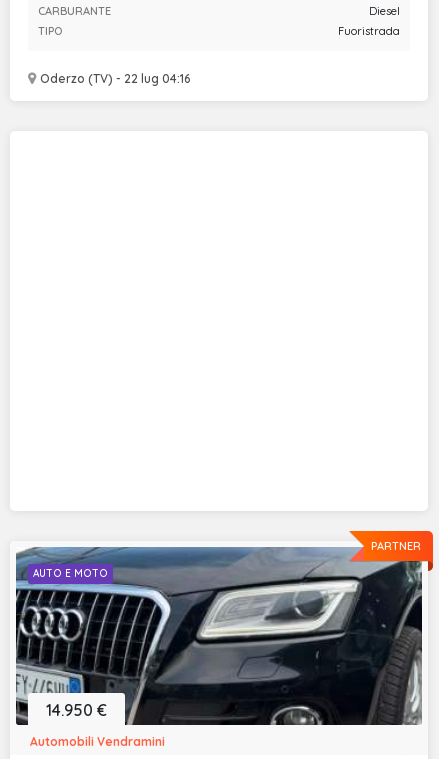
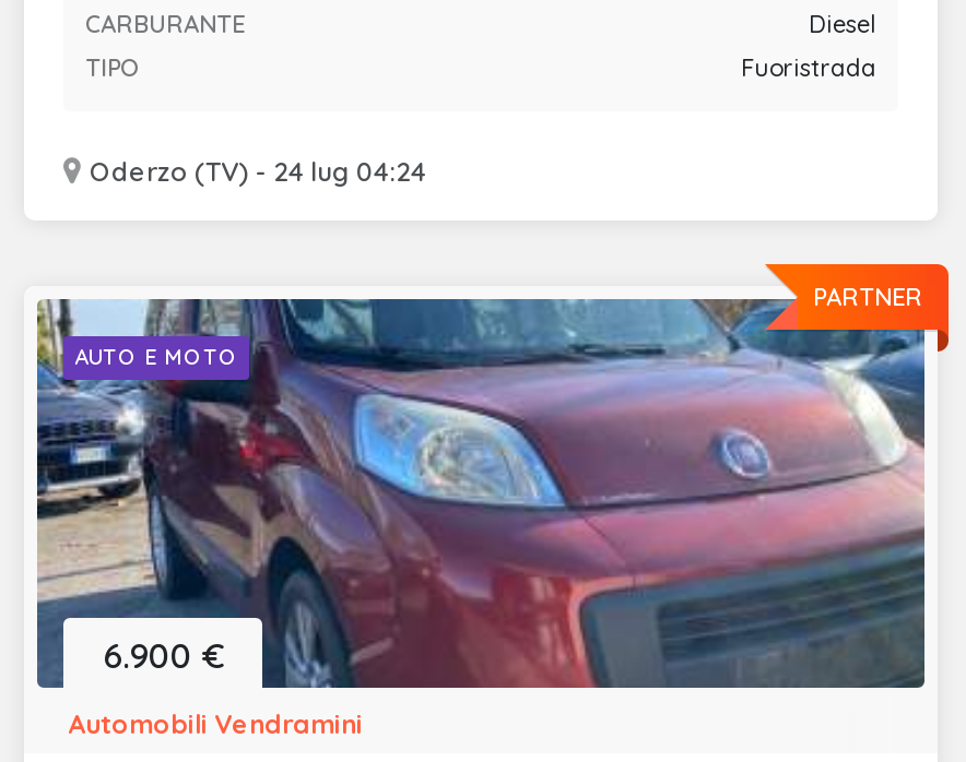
[37,71,191,86] Oderzo (TV) - 22 lug 04:16 -> [83,155,426,188] Oderzo (TV) - 24 lug 04:24
[15,547,423,726] [image] | 14.950 € -> [35,297,927,690] [image] | 6.900 €

